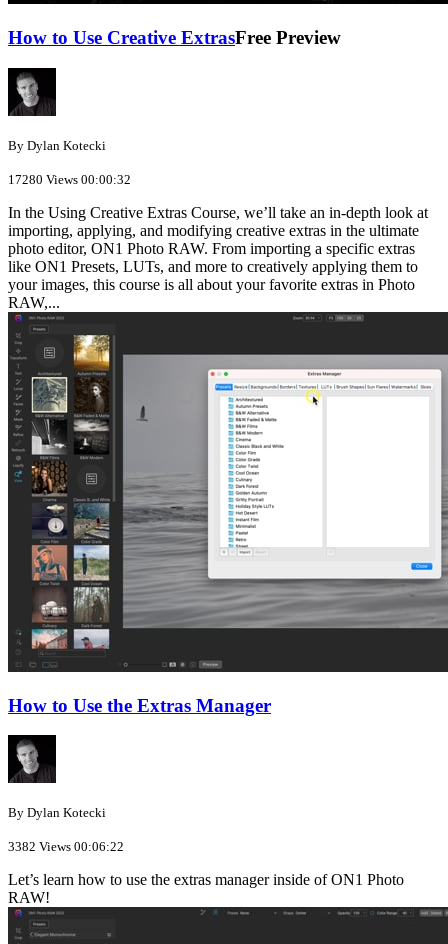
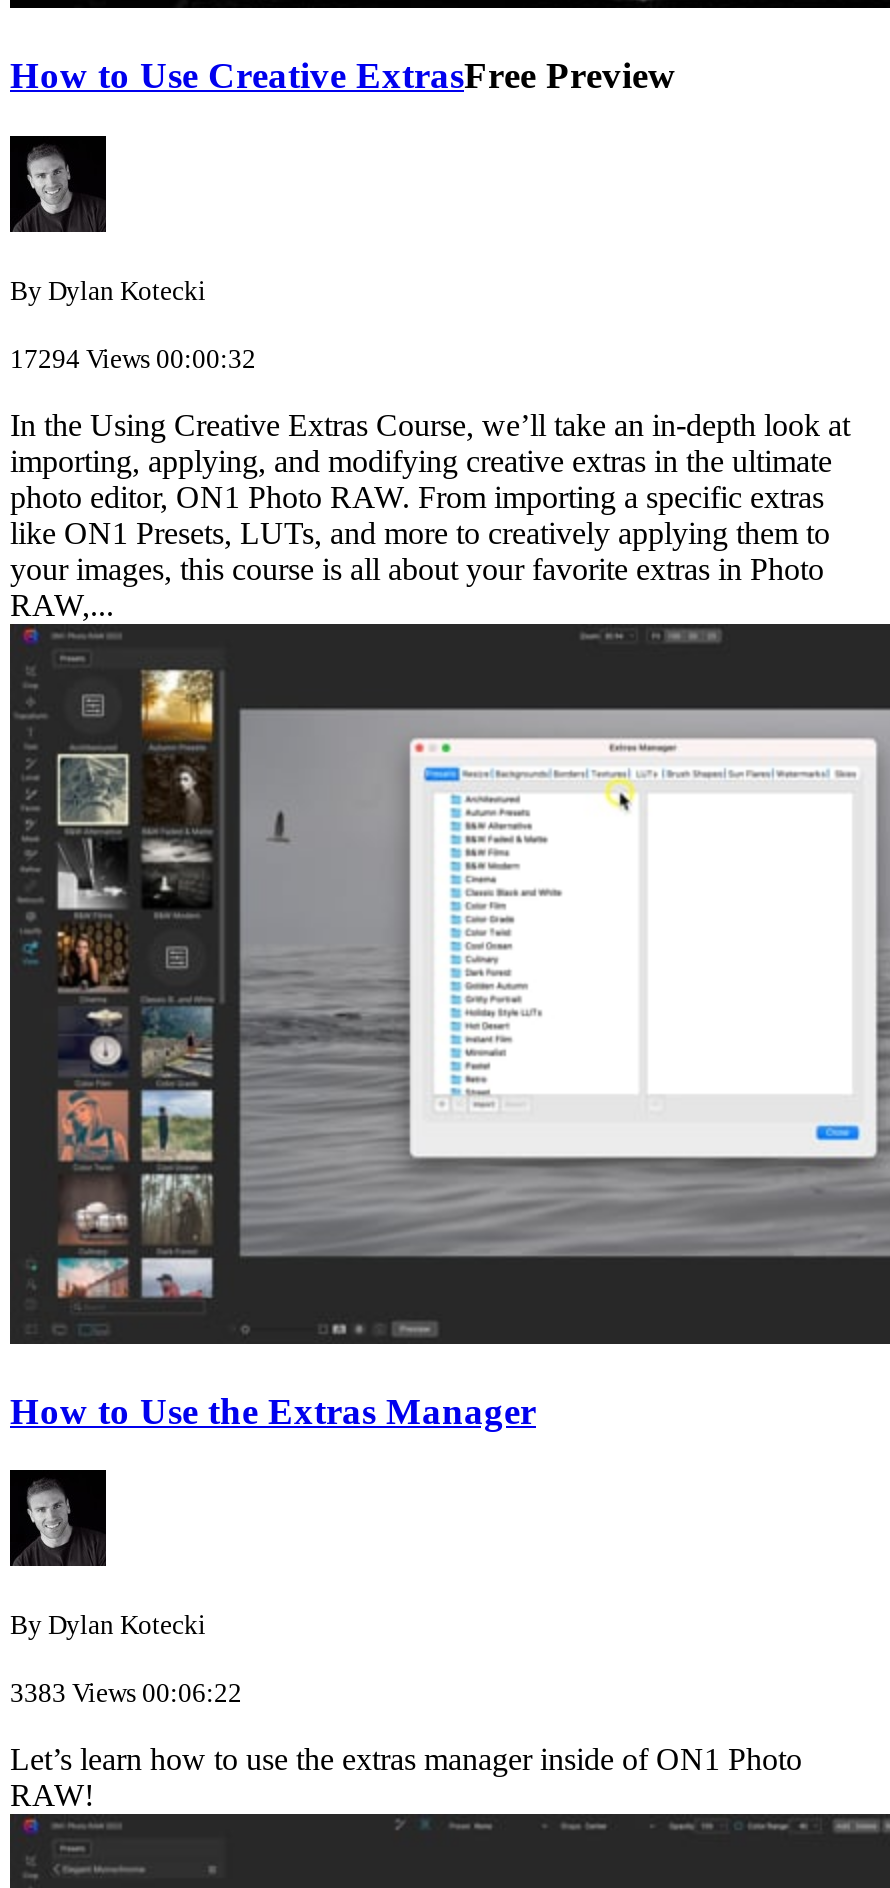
[8,172,131,187] 17280 Views 00:00:32 -> [10,344,256,374] 17294 Views 00:00:32
[8,839,124,854] 3382 Views 00:06:22 -> [10,1678,242,1708] 3383 Views 00:06:22

